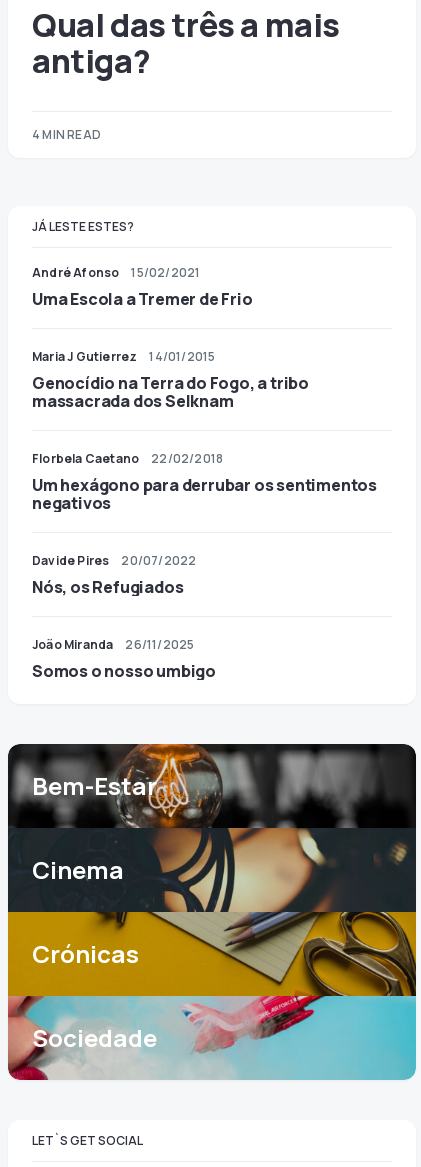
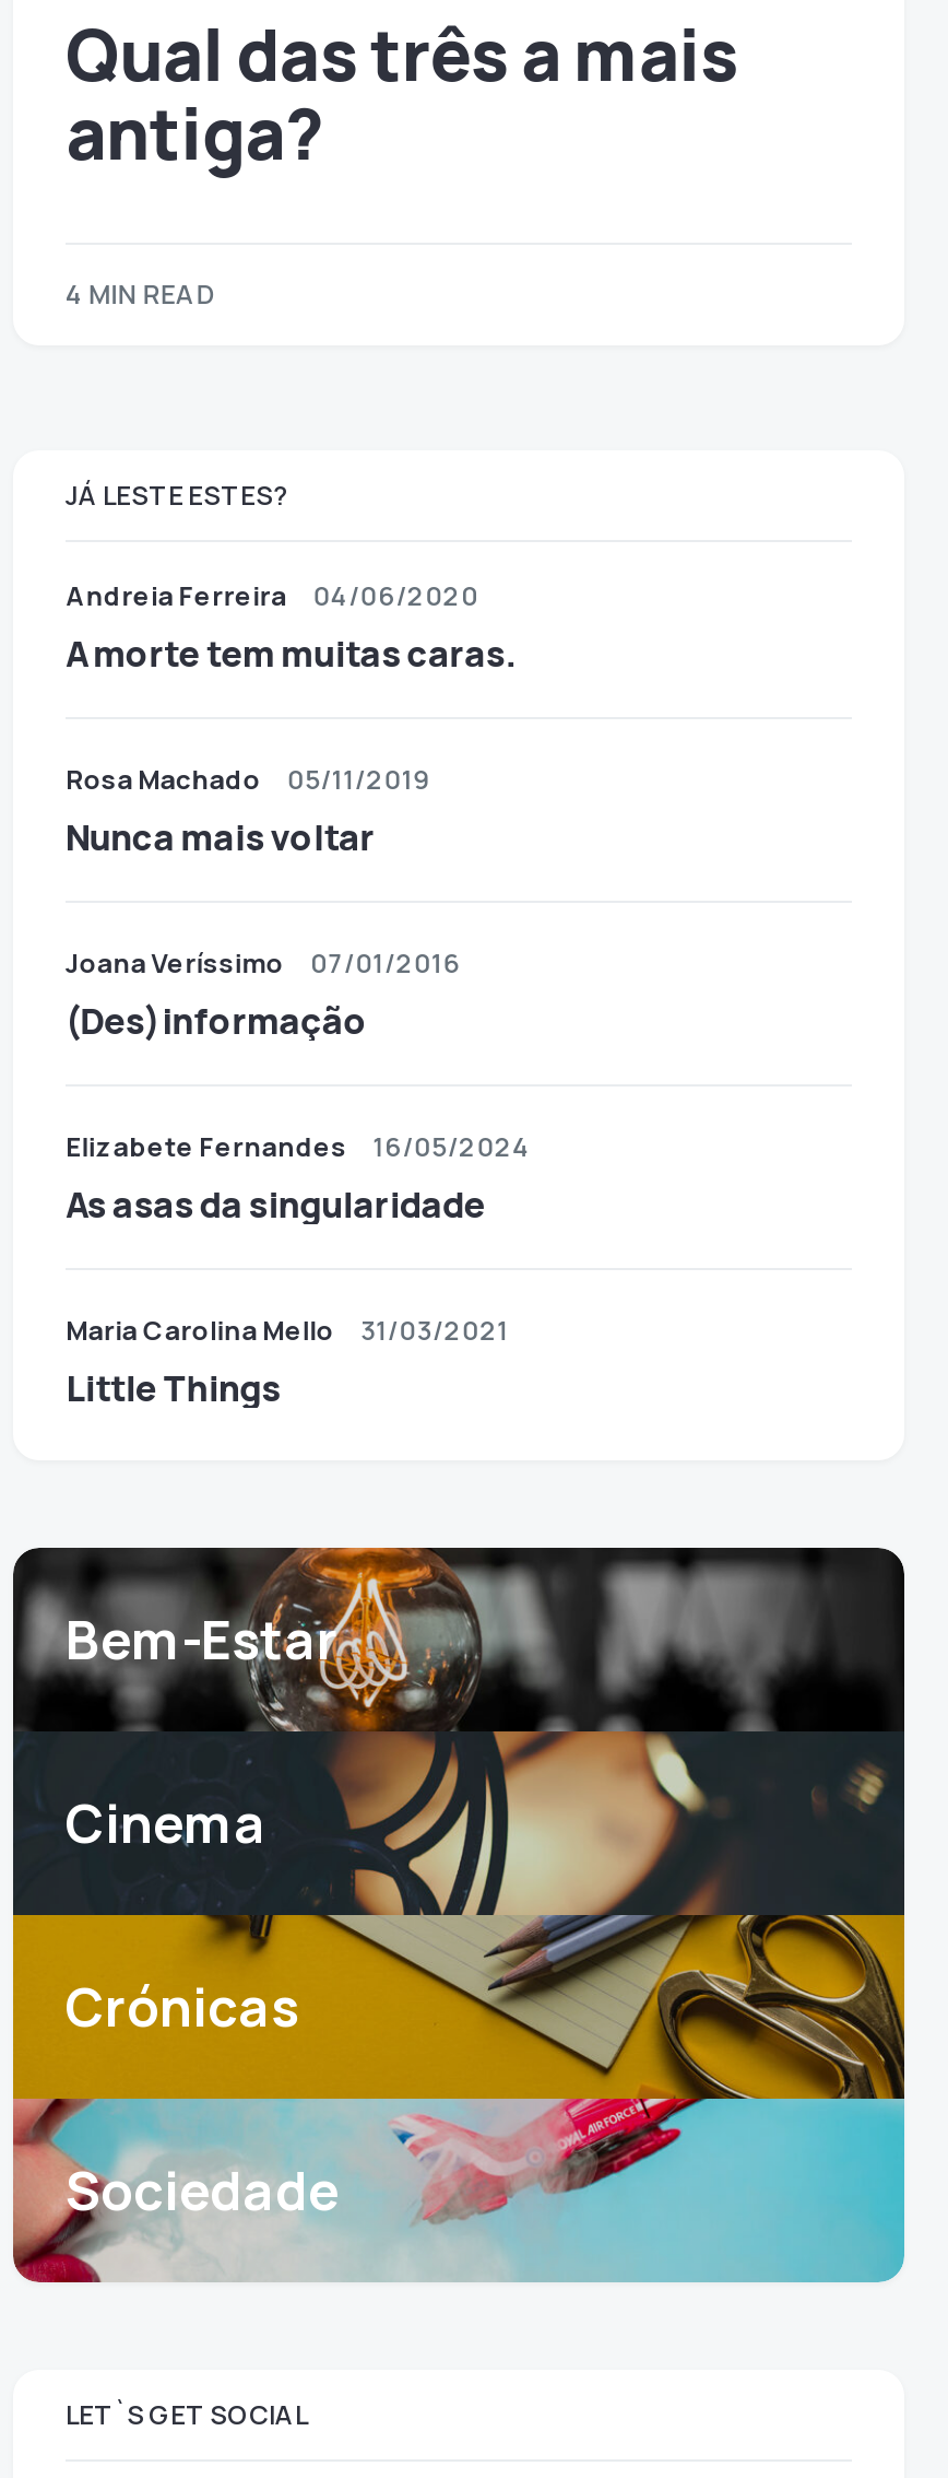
[32,264,253,310] André Afonso | 15/02/2021 | Uma Escola a Tremer de Frio -> [66,577,516,678] Andreia Ferreira | 04/06/2020 | A morte tem muitas caras.
[32,348,309,412] Maria J Gutierrez | 14/01/2015 | Genocídio na Terra do Fogo, a tribo | massacrada dos Selknam -> [66,761,431,861] Rosa Machado | 05/11/2019 | Nunca mais voltar
[32,450,377,514] Florbela Caetano | 22/02/2018 | Um hexágono para derrubar os sentimentos | negativos -> [66,944,461,1045] Joana Veríssimo | 07/01/2016 | (Des)informação
[32,552,196,598] Davide Pires | 20/07/2022 | Nós, os Refugiados -> [66,1128,530,1229] Elizabete Fernandes | 16/05/2024 | As asas da singularidade
[32,636,216,682] João Miranda | 26/11/2025 | Somos o nosso umbigo -> [66,1312,509,1412] Maria Carolina Mello | 31/03/2021 | Little Things

